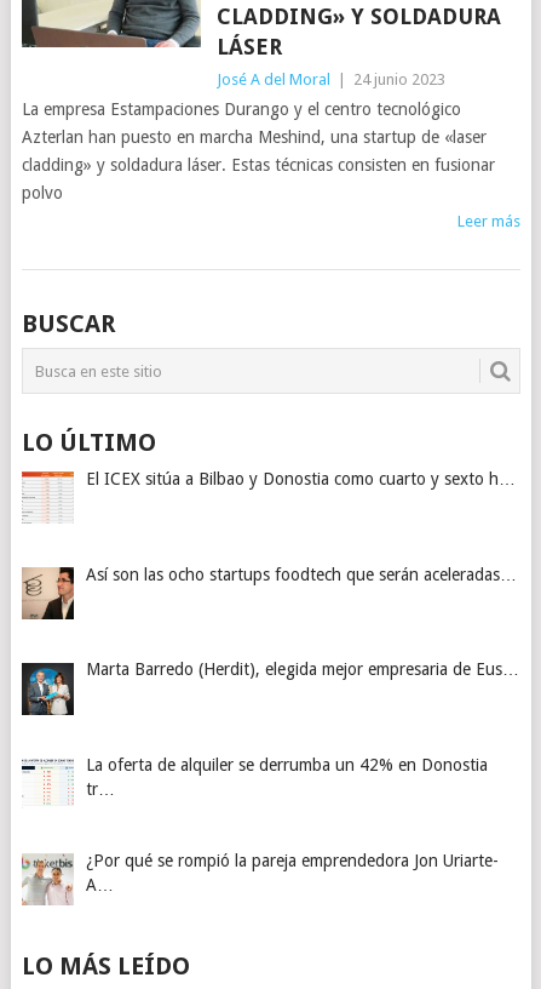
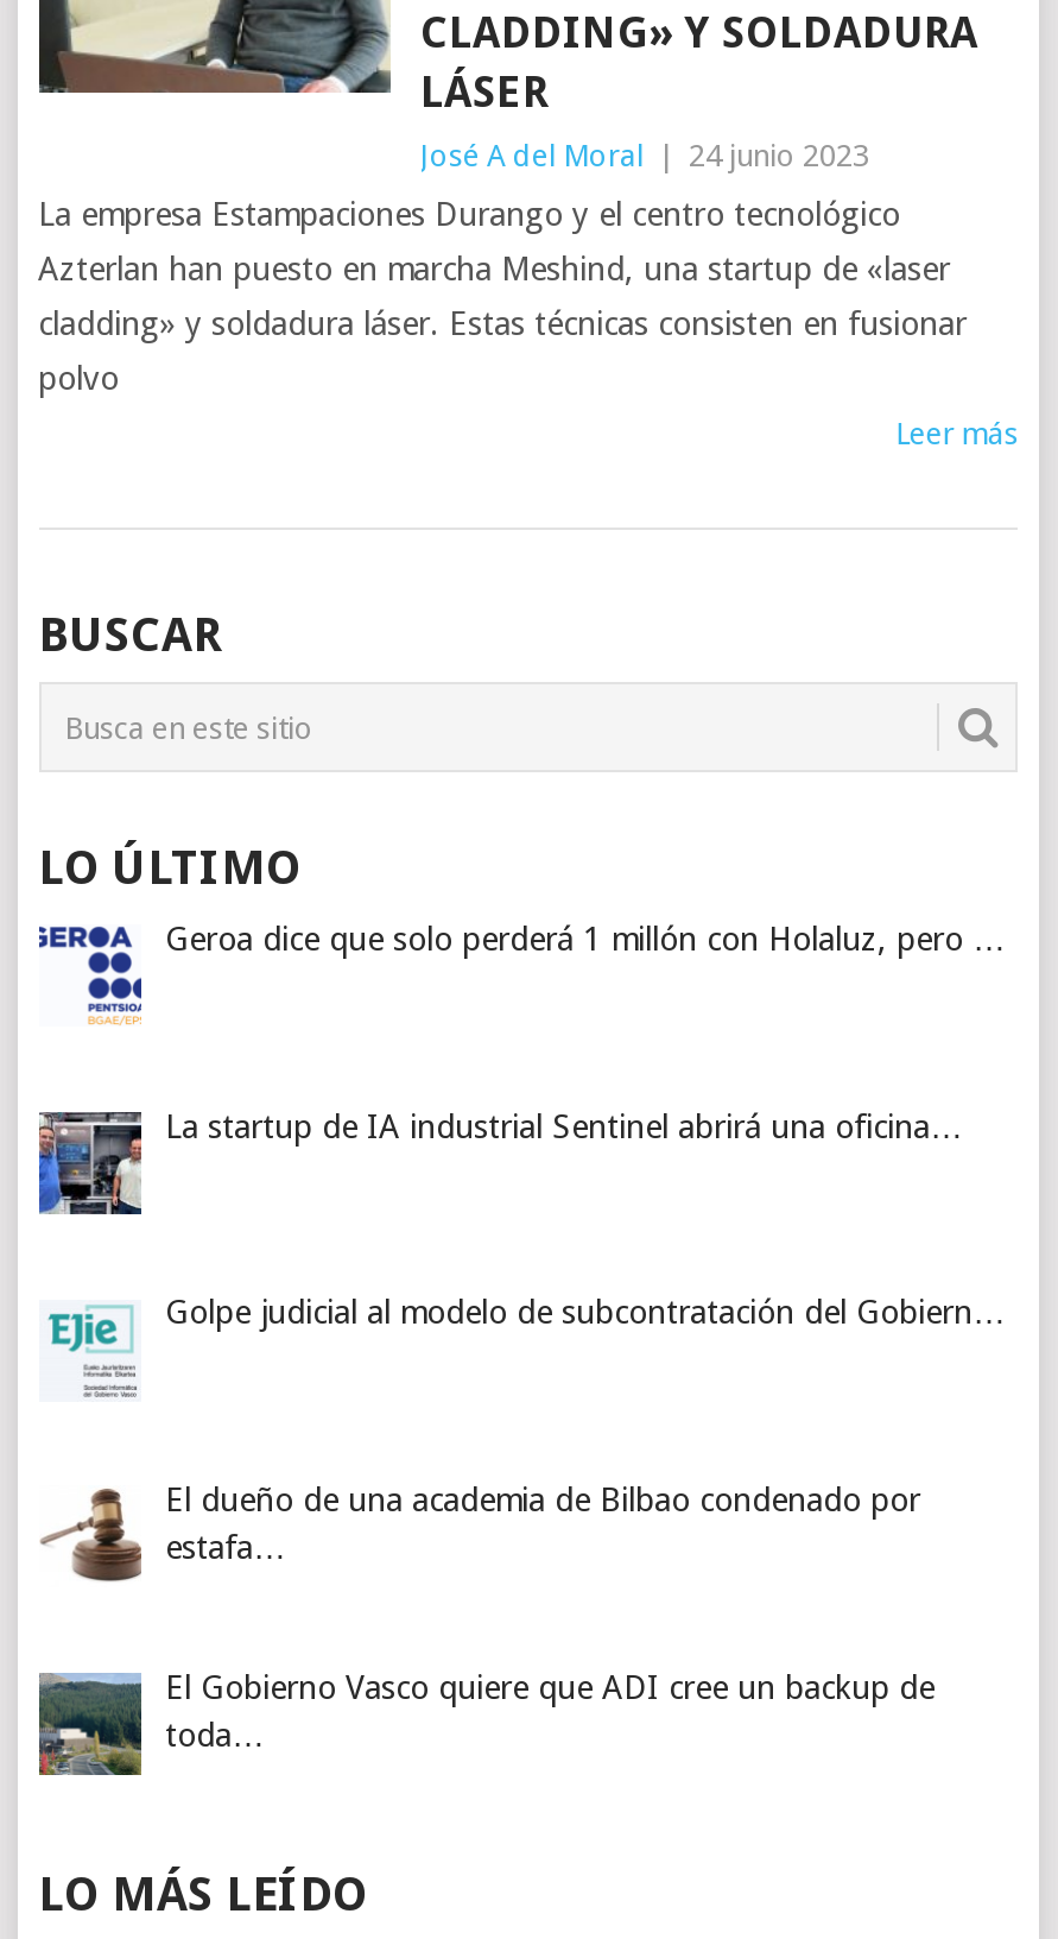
[21,469,516,524] [image] | El ICEX sitúa a Bilbao y Donostia como cuarto y sexto h… -> [37,920,1006,1024] [image] | Geroa dice que solo perderá 1 millón con Holaluz, pero …
[21,564,517,621] [image] | Así son las ocho startups foodtech que serán aceleradas… -> [37,1107,963,1217] [image] | La startup de IA industrial Sentinel abrirá una oficina…
[21,660,519,716] [image] | Marta Barredo (Herdit), elegida mejor empresaria de Eus… -> [39,1294,1006,1402] [image] | Golpe judicial al modelo de subcontratación del Gobiern…
[21,755,488,806] [image] | La oferta de alquiler se derrumba un 42% en Donostia | tr… -> [39,1481,920,1583] [image] | El dueño de una academia de Bilbao condenado por | estafa…
[21,851,499,905] [image] | ¿Por qué se rompió la pareja emprendedora Jon Uriarte- | A… -> [37,1668,935,1777] [image] | El Gobierno Vasco quiere que ADI cree un backup de | toda…

